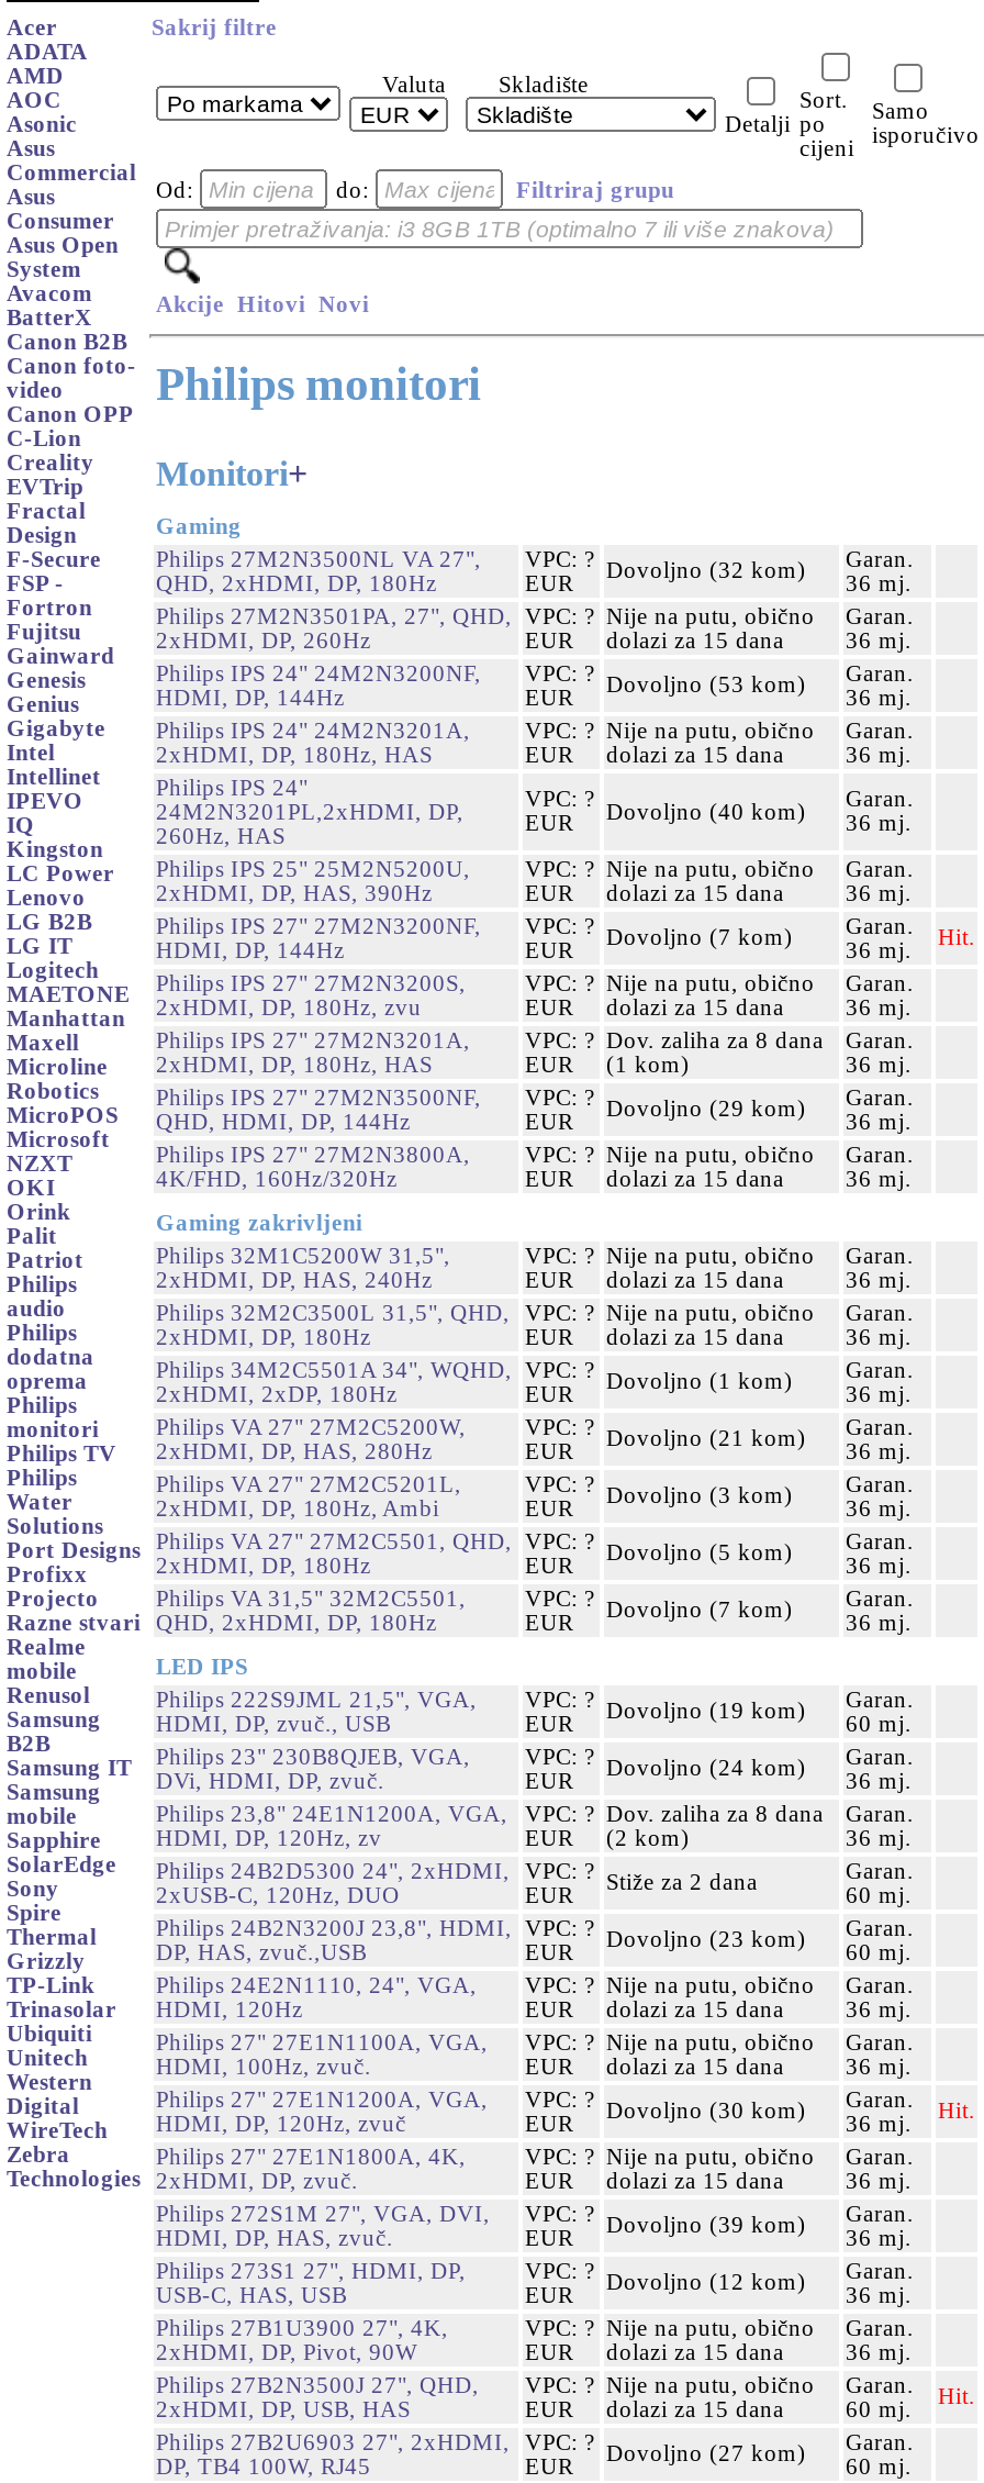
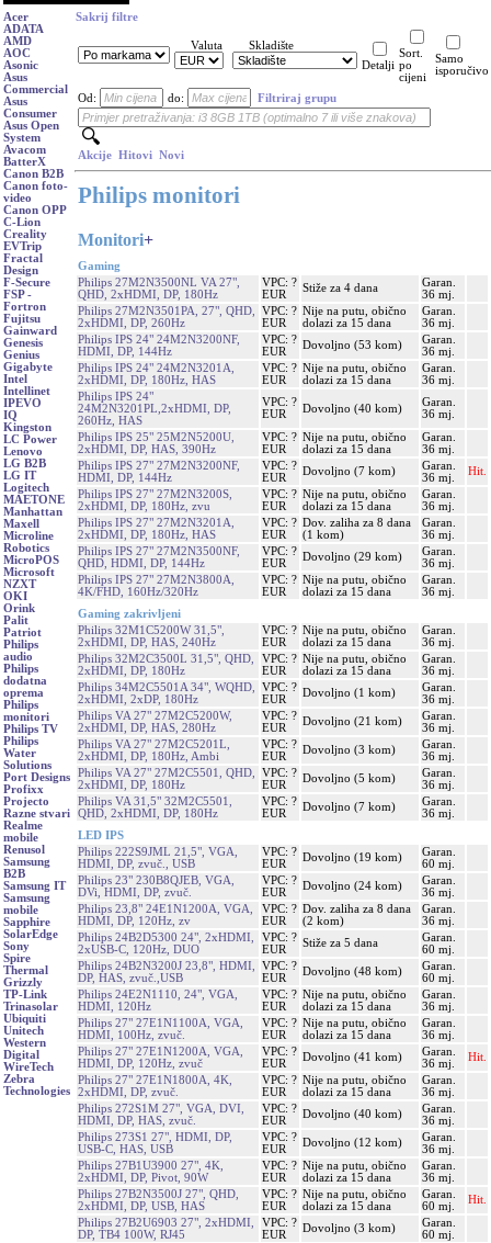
[606,557,806,582] Dovoljno (32 kom) -> [302,282,378,294] Stiže za 4 dana
[7,1852,758,1893] SolarEdge Philips 24B2D5300 24", 2xHDMI, VPC: ? Stiže za 2 dana -> [3,928,378,949] SolarEdge Philips 24B2D5300 24", 2xHDMI, VPC: ? Stiže za 5 dana
[156,1915,914,1951] Philips 24B2N3200J 23,8", HDMI, VPC: ? Dovoljno (23 kom) Garan. -> [78,960,456,977] Philips 24B2N3200J 23,8", HDMI, VPC: ? Dovoljno (48 kom) Garan.
[156,2087,975,2122] Philips 27" 27E1N1200A, VGA, VPC: ? Dovoljno (30 kom) Garan. Hit. -> [78,1045,487,1063] Philips 27" 27E1N1200A, VGA, VPC: ? Dovoljno (41 kom) Garan. Hit.
[156,2201,914,2236] Philips 272S1M 27", VGA, DVI, VPC: ? Dovoljno (39 kom) Garan. -> [78,1102,456,1120] Philips 272S1M 27", VGA, DVI, VPC: ? Dovoljno (40 kom) Garan.
[606,2441,806,2465] Dovoljno (27 kom) -> [302,1222,396,1234] Dovoljno (3 kom)

